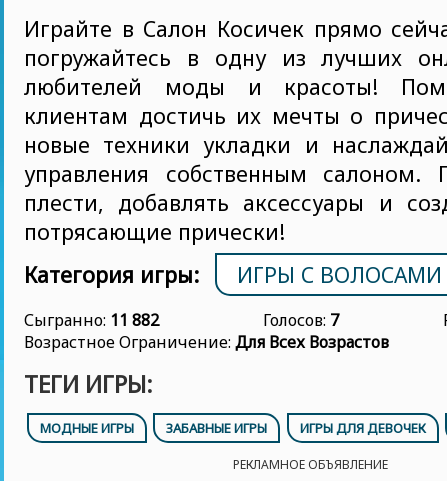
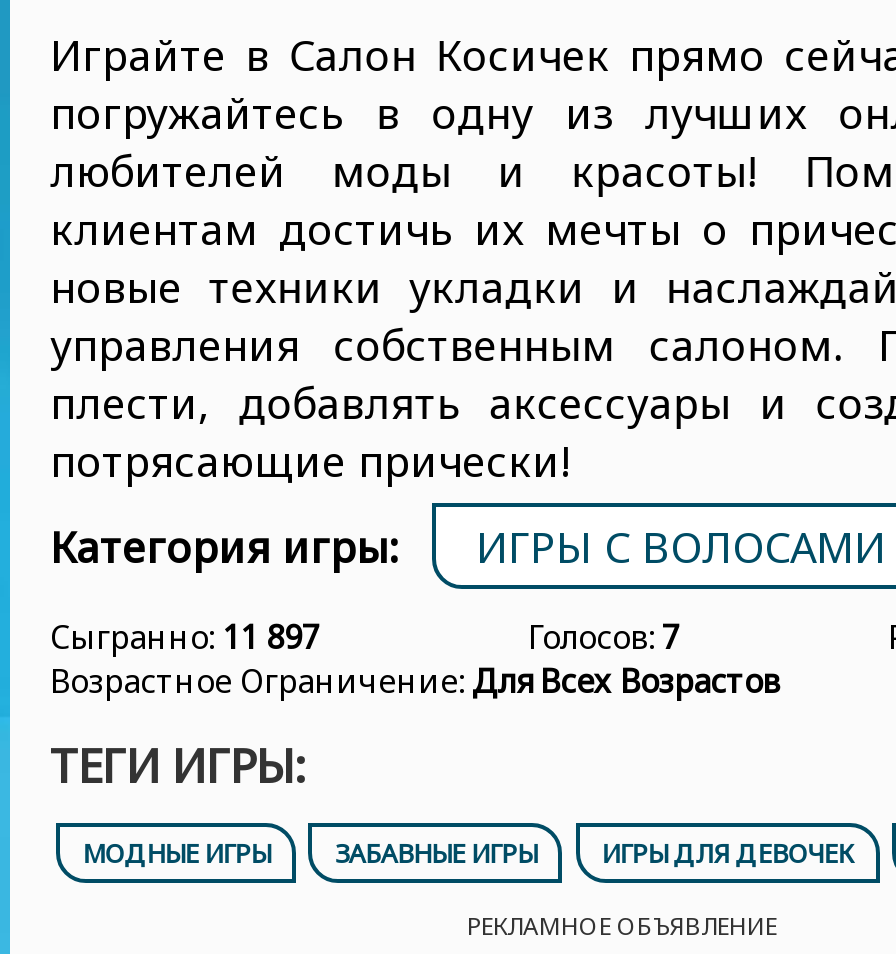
[24,309,159,331] Сыгранно: 11 882 -> [50,615,320,659] Сыгранно: 11 897

